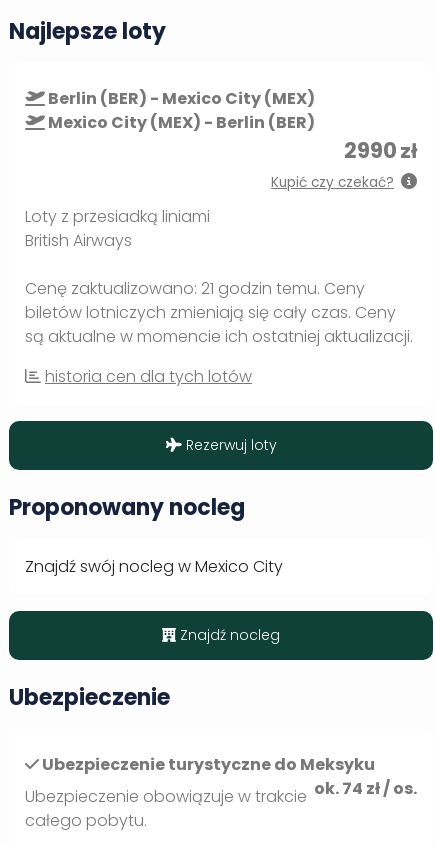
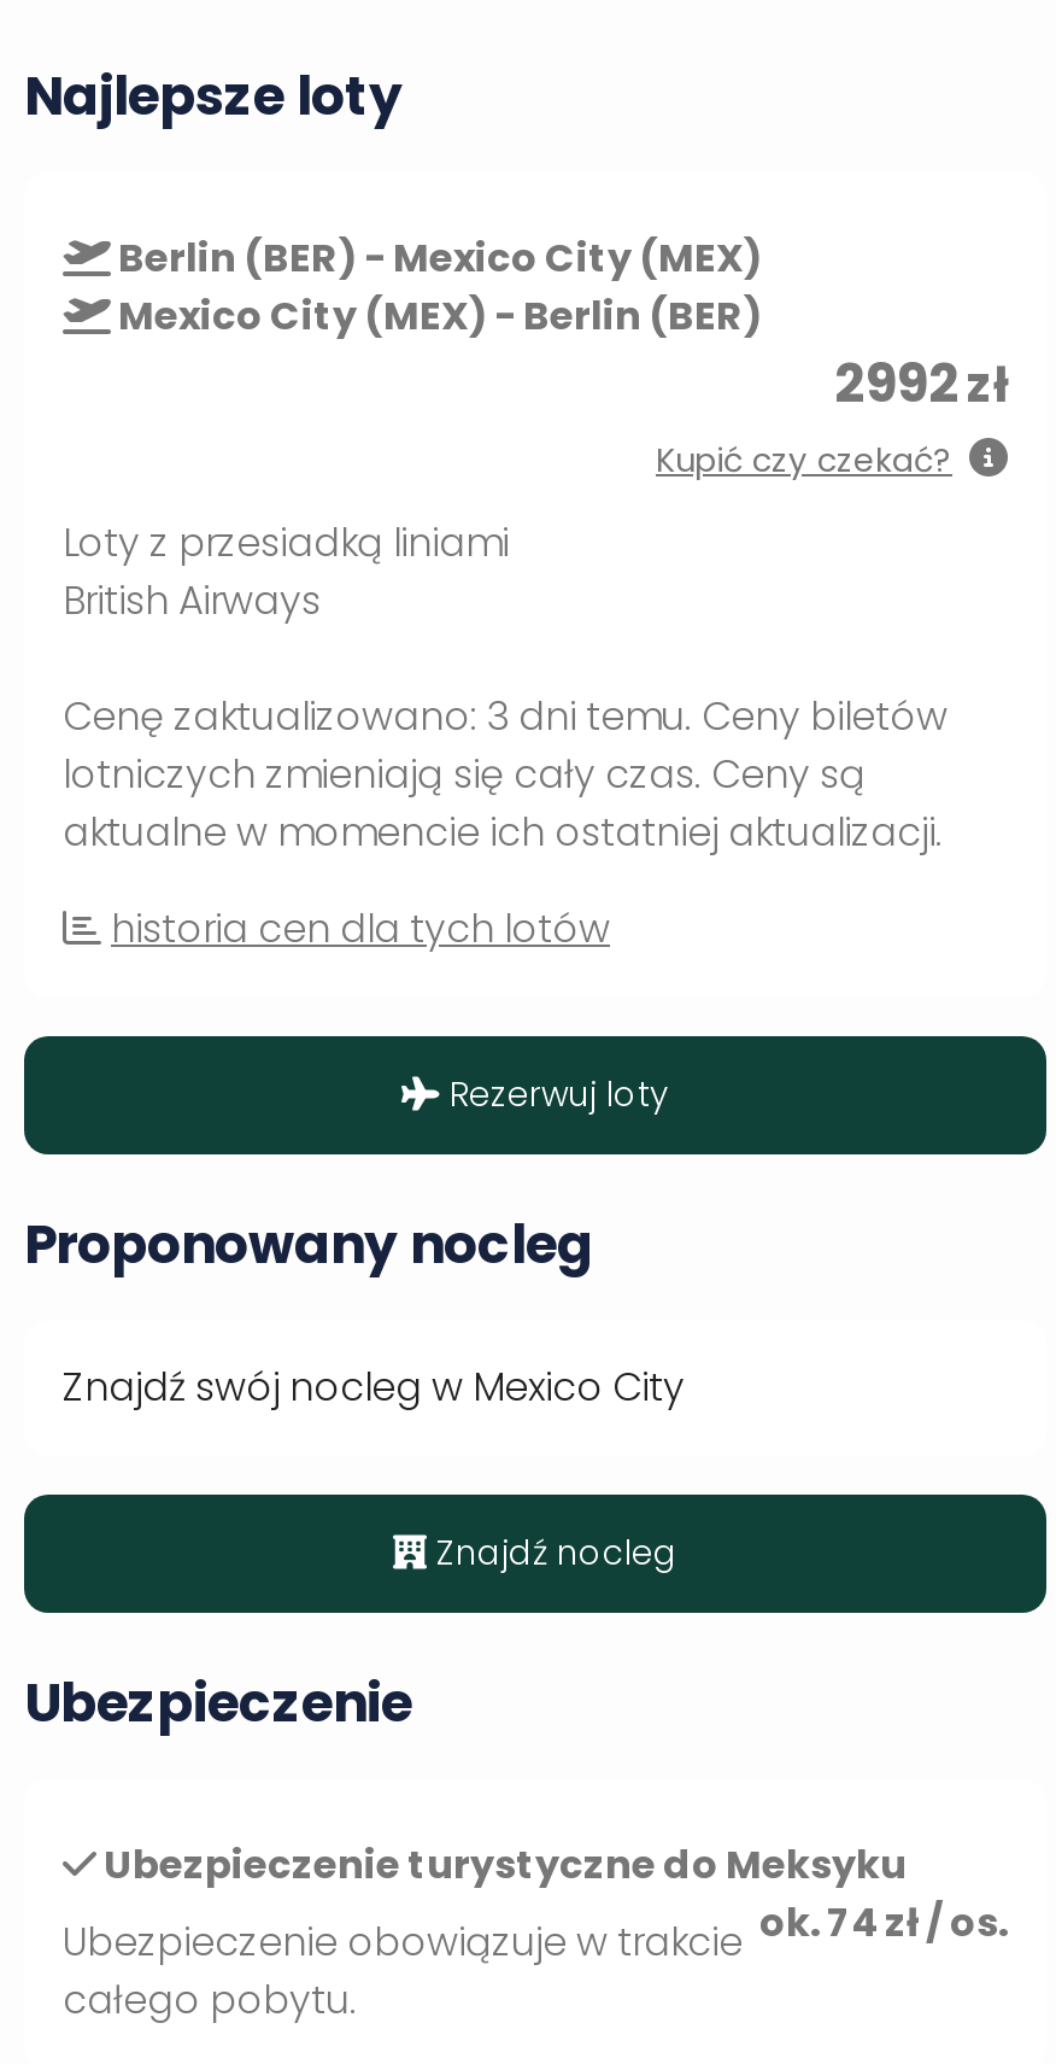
[344,135,417,166] 2990 zł -> [834,346,1008,421] 2992 zł
[25,277,413,348] Cenę zaktualizowano: 21 godzin temu. Ceny | biletów lotniczych zmieniają się cały czas. Ceny | są aktualne w momencie ich ostatniej aktualizacji. -> [63,689,948,860] Cenę zaktualizowano: 3 dni temu. Ceny biletów | lotniczych zmieniają się cały czas. Ceny są | aktualne w momencie ich ostatniej aktualizacji.

